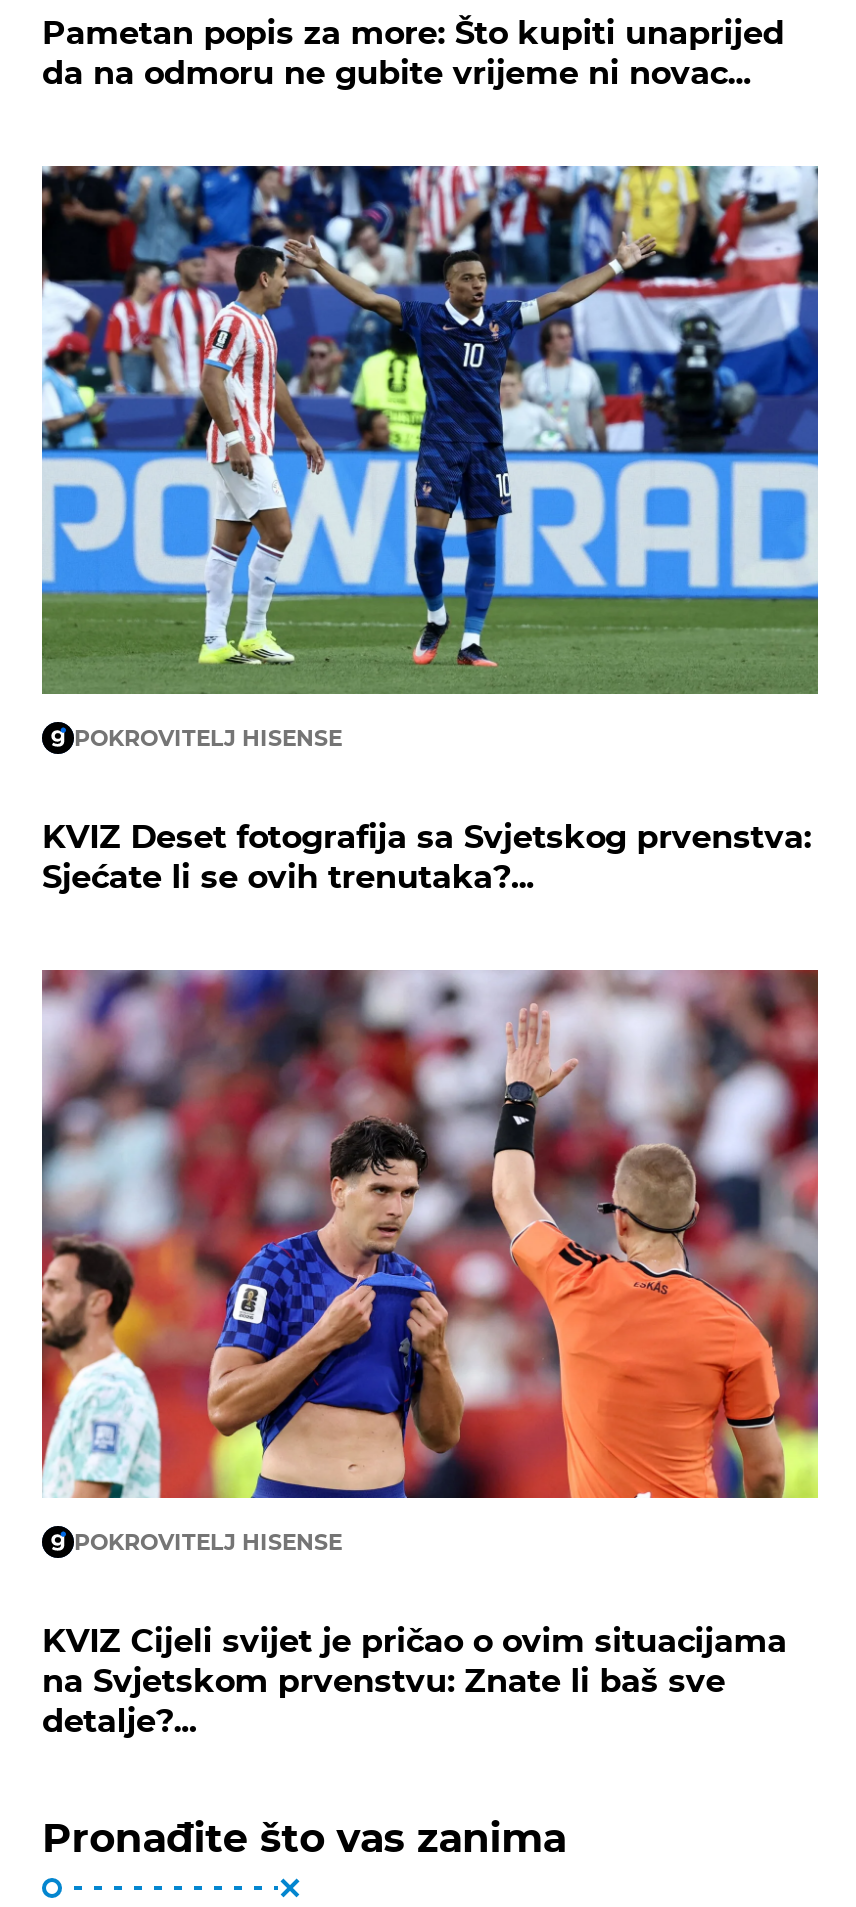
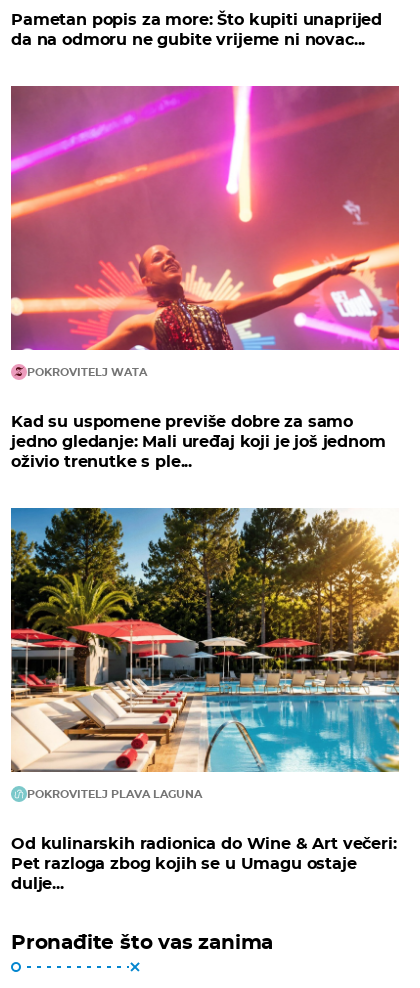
[40,164,820,752] [image] | POKROVITELJ HISENSE -> [10,85,400,379] [image] | POKROVITELJ WATA
[42,818,811,896] KVIZ Deset fotografija sa Svjetskog prvenstva: | Sjećate li se ovih trenutaka?... -> [11,412,386,471] Kad su uspomene previše dobre za samo | jedno gledanje: Mali uređaj koji je još jednom | oživio trenutke s ple...
[40,968,820,1556] [image] | POKROVITELJ HISENSE -> [10,507,400,801] [image] | POKROVITELJ PLAVA LAGUNA
[42,1622,787,1740] KVIZ Cijeli svijet je pričao o ovim situacijama | na Svjetskom prvenstvu: Znate li baš sve | detalje?... -> [11,834,397,893] Od kulinarskih radionica do Wine & Art večeri: | Pet razloga zbog kojih se u Umagu ostaje | dulje...

